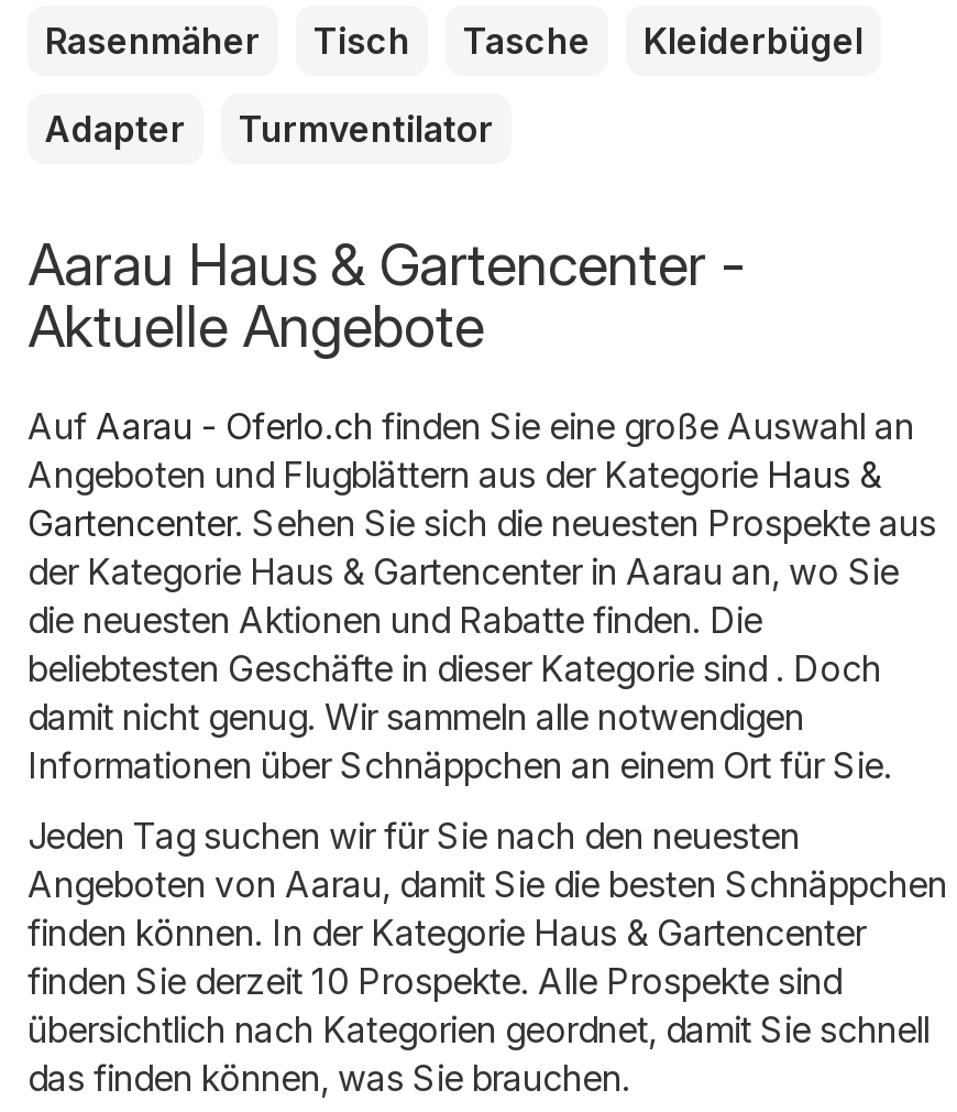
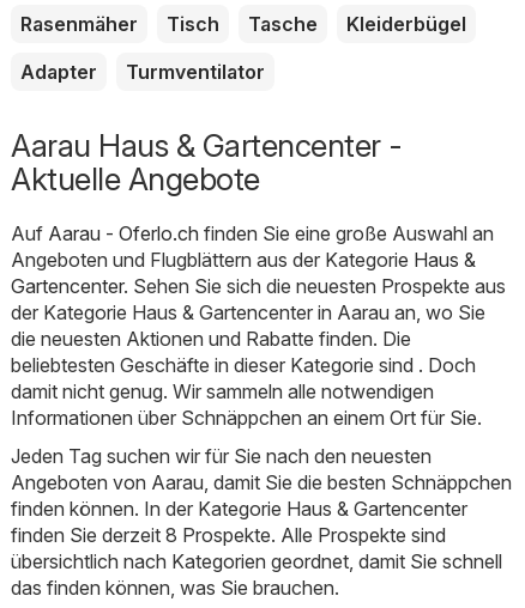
[28,957,842,1001] finden Sie derzeit 10 Prospekte. Alle Prospekte sind -> [11,523,446,547] finden Sie derzeit 8 Prospekte. Alle Prospekte sind

